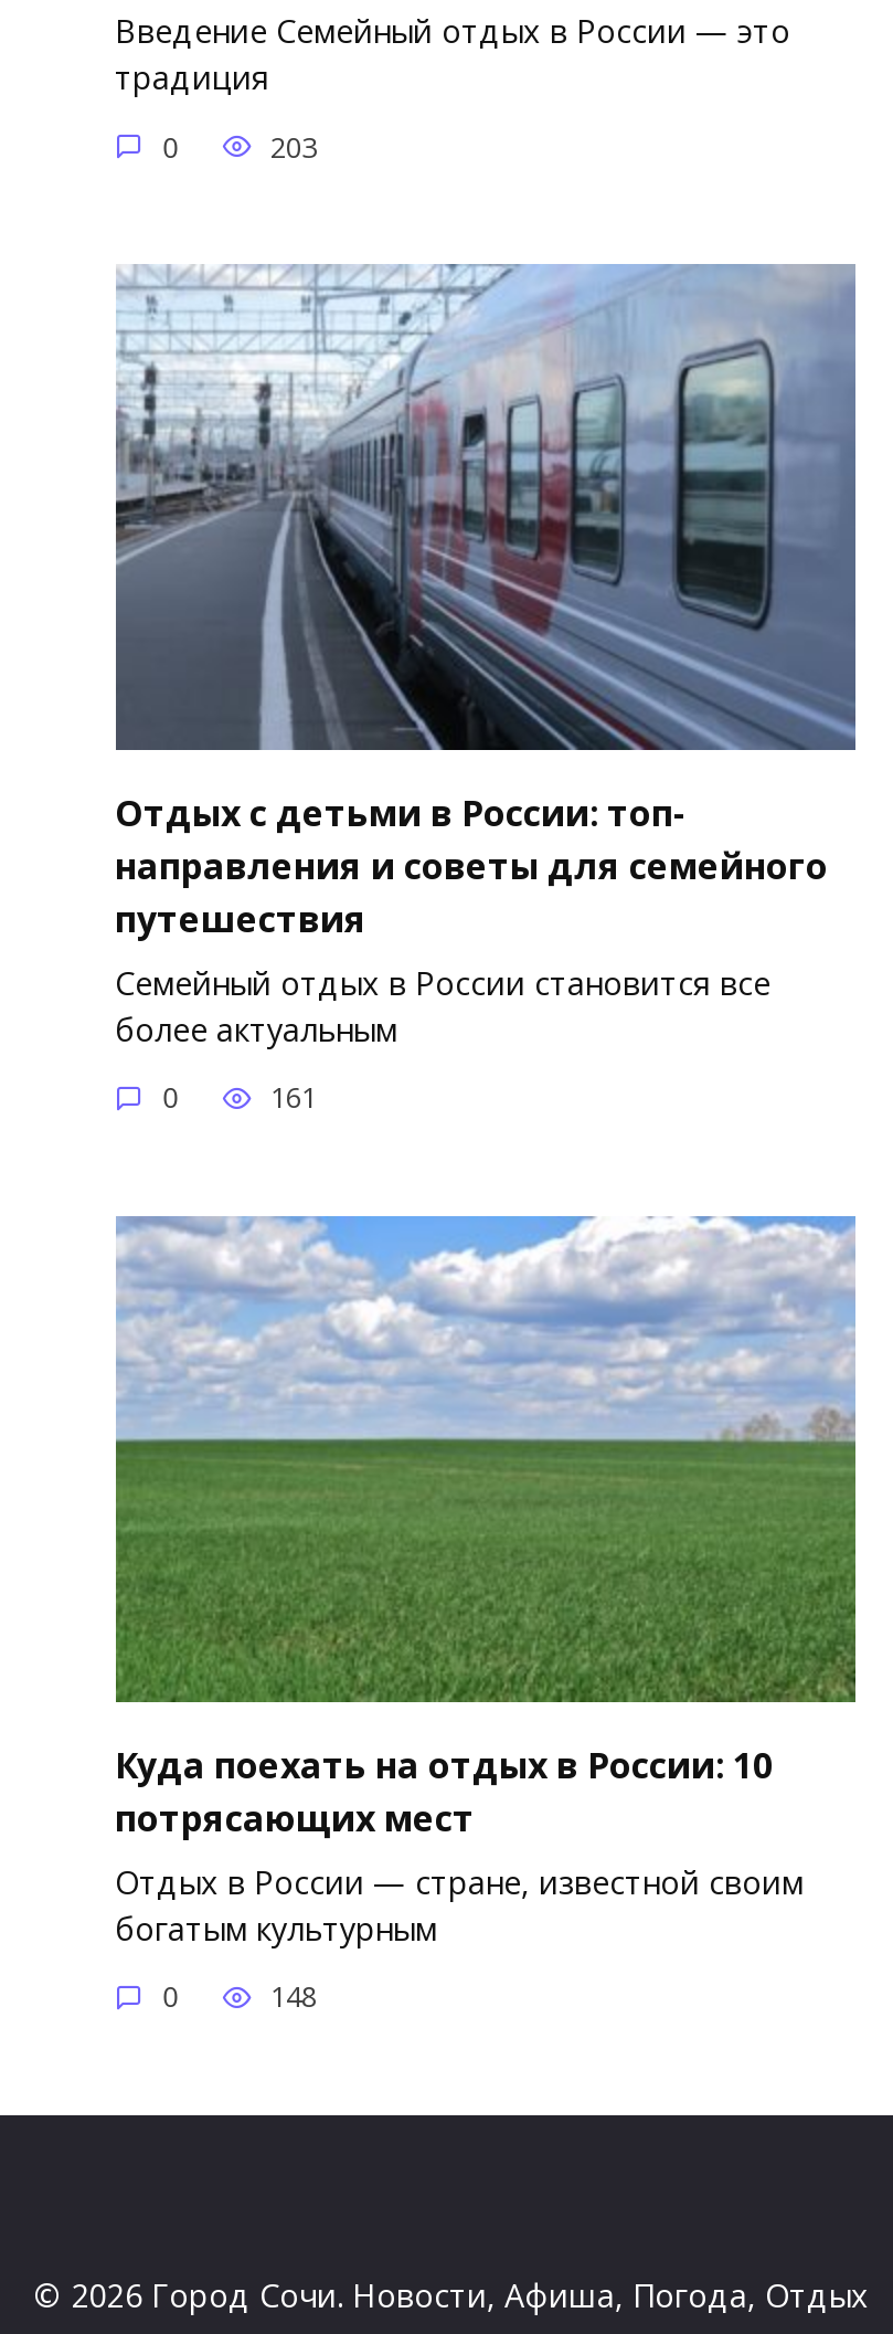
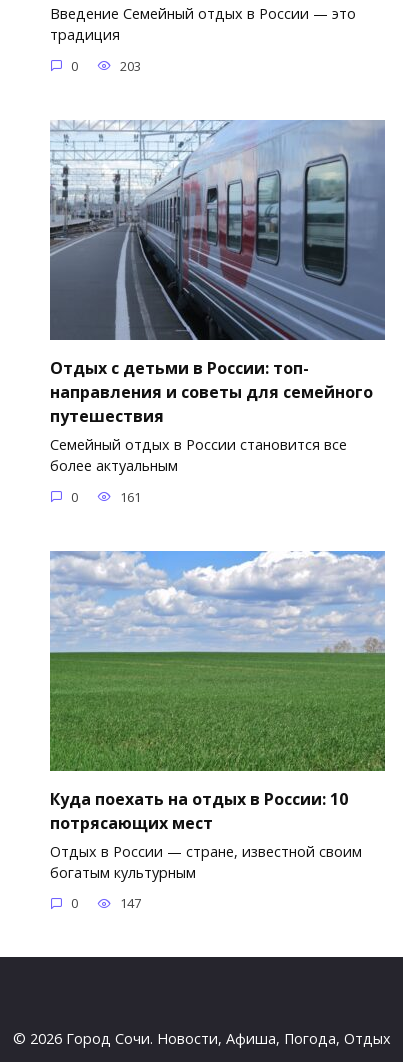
[270,1976,317,2016] 148 -> [120,894,141,912] 147

